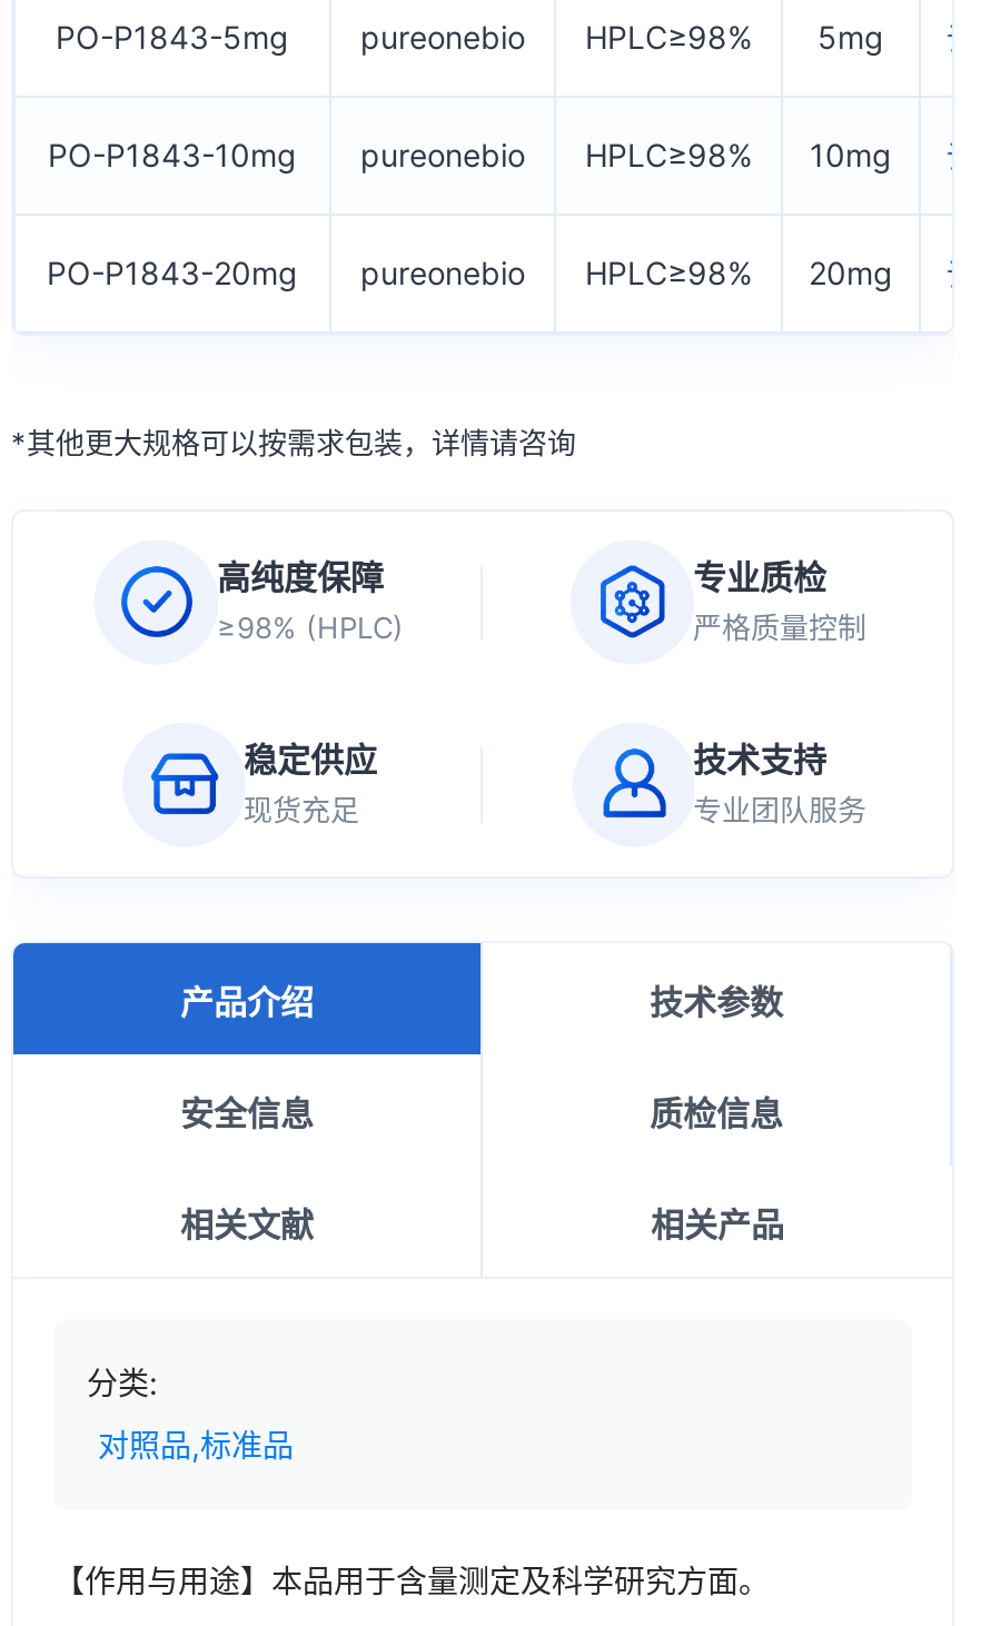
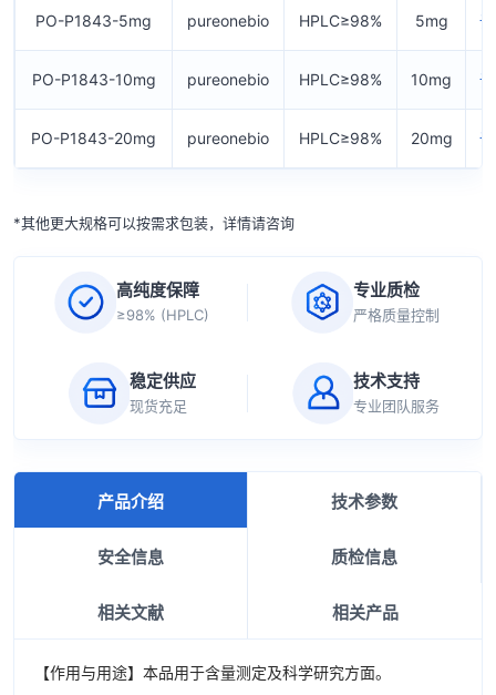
[87,1364,294,1464] 分类: | 对照品,标准品 -> none

